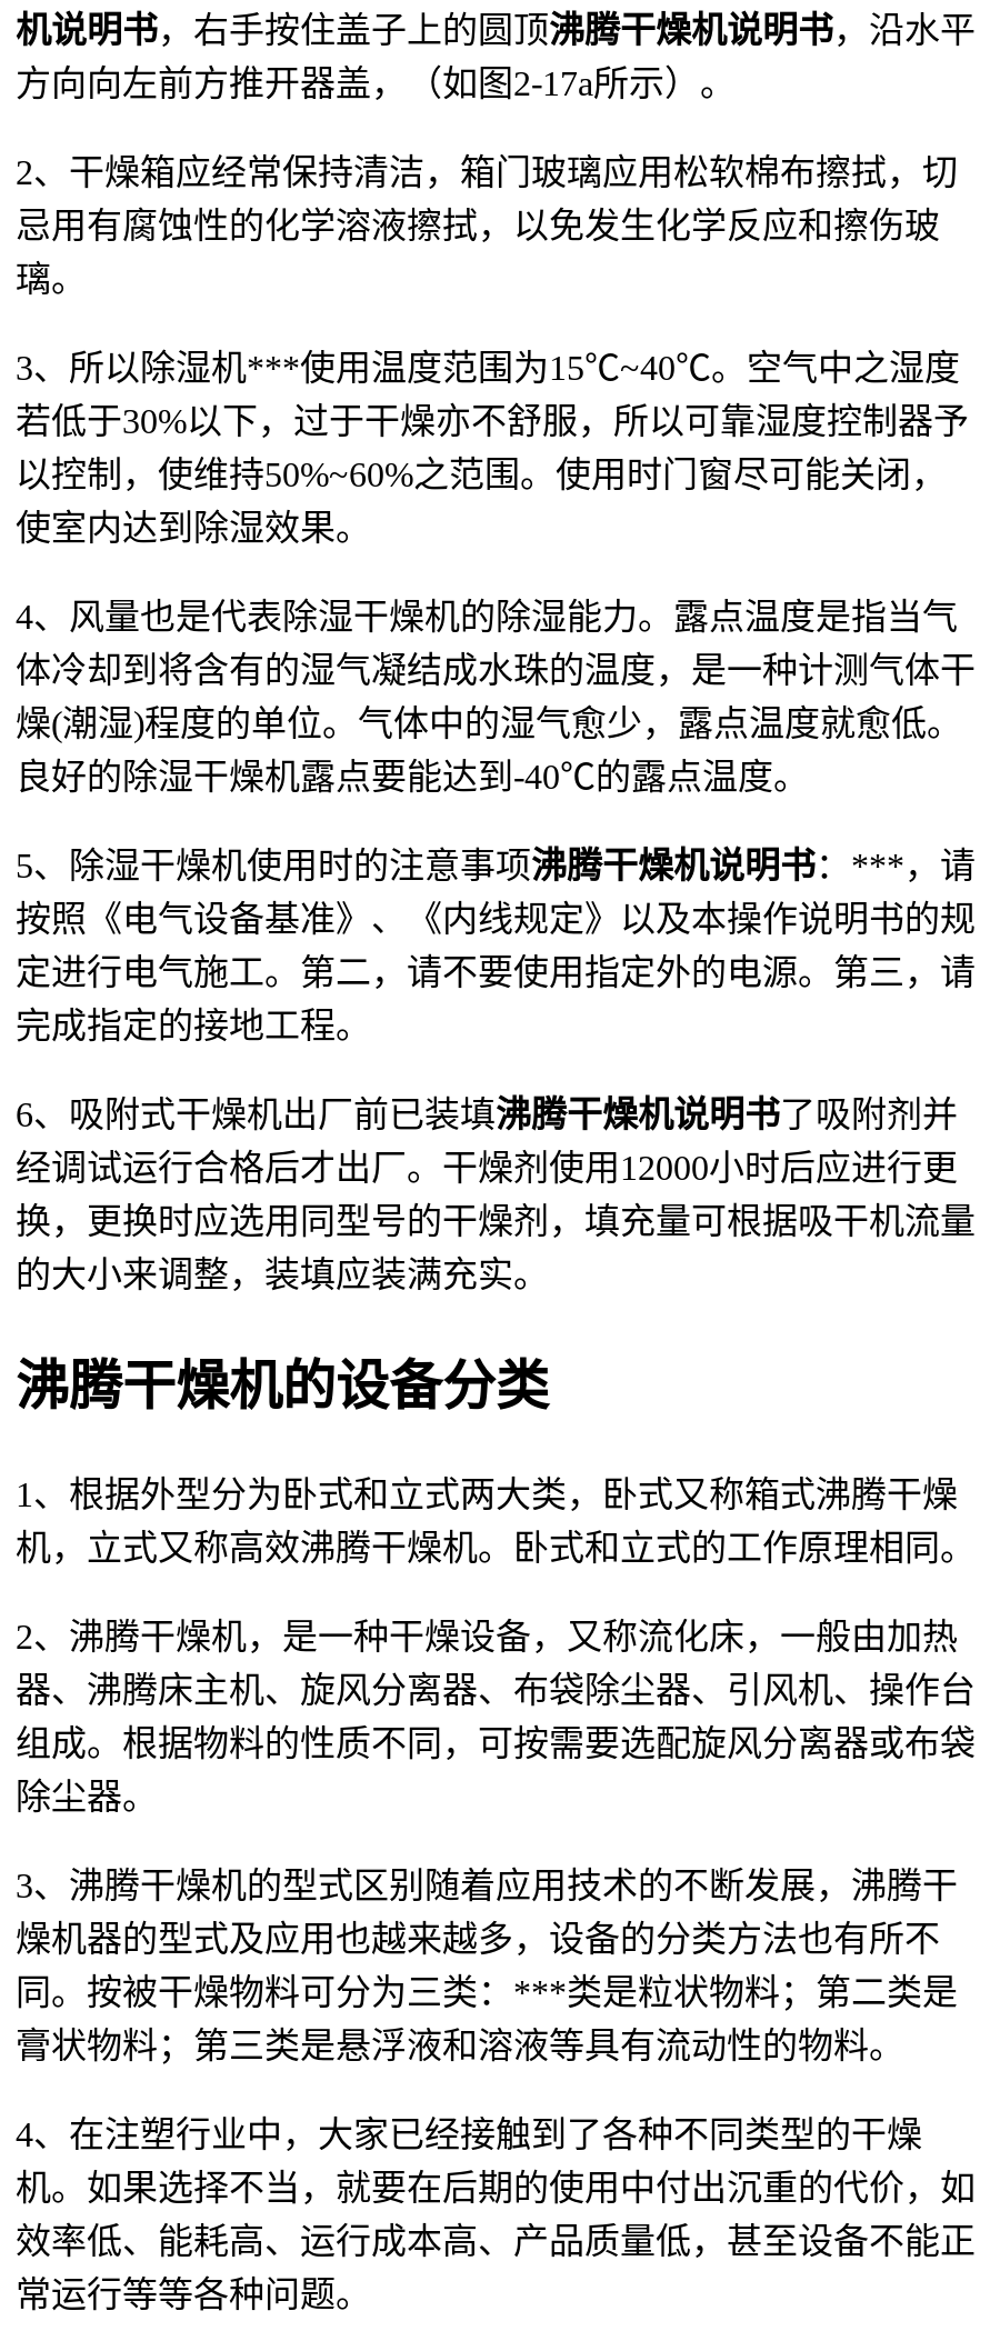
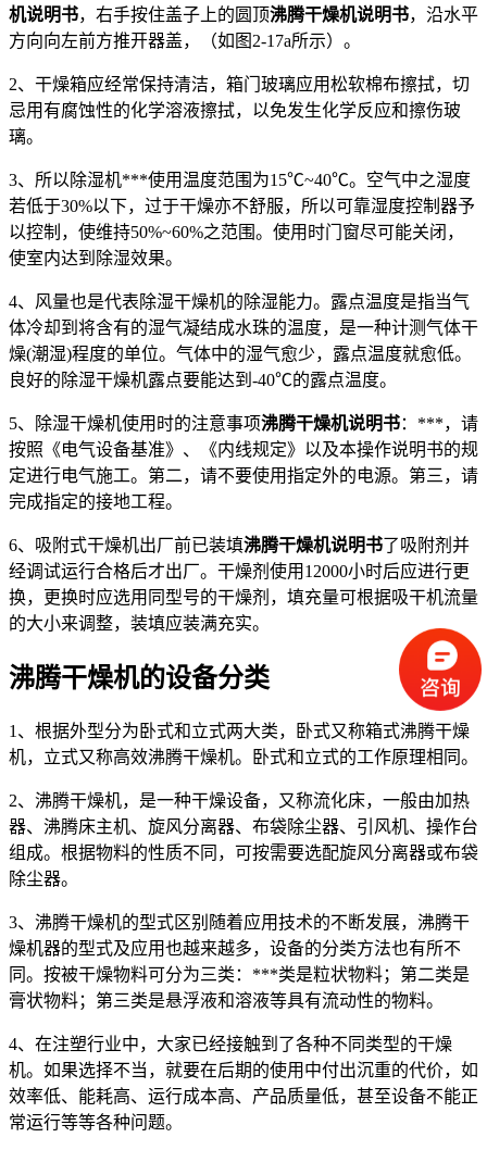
none -> [398,627,483,712] [image]

